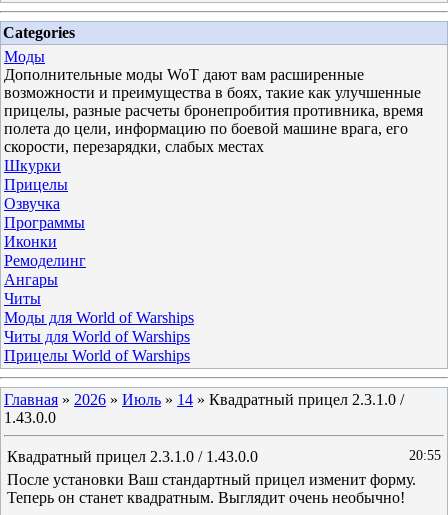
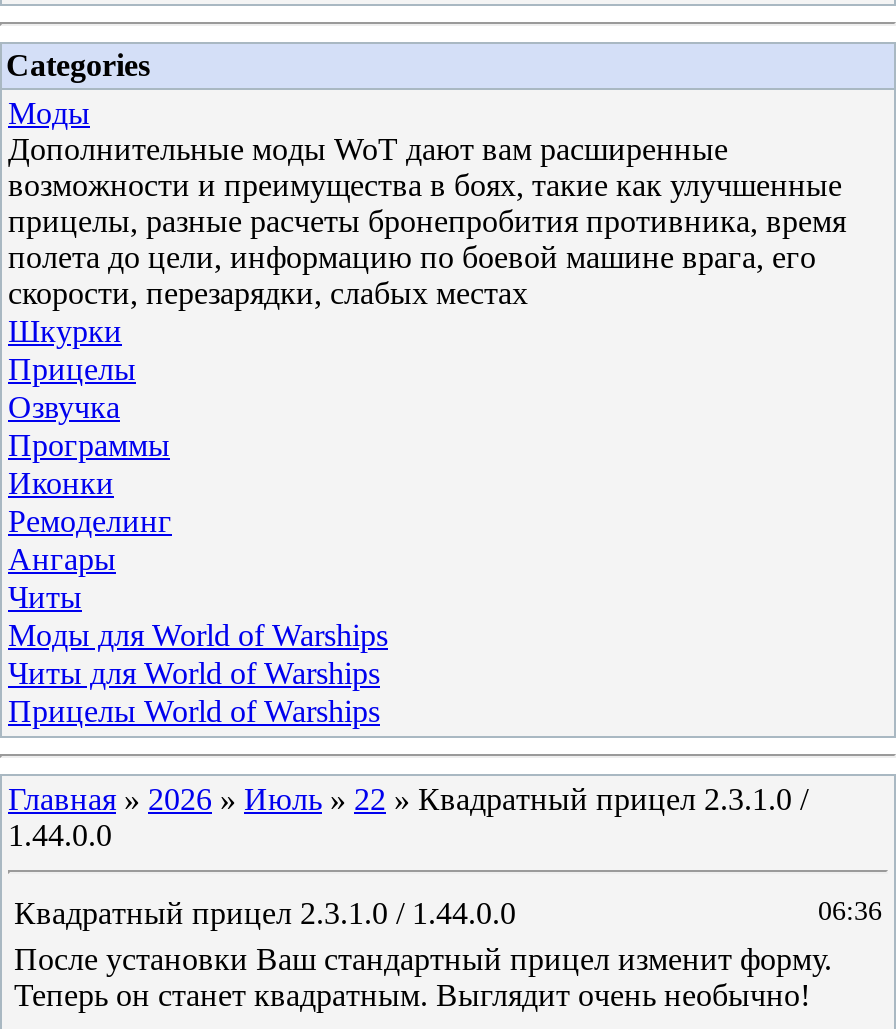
[4,391,404,408] Главная» 2026 » Июль » 14» Квадратный прицел 2.3.1.0 / -> [8,782,808,816] Главная» 2026 » Июль » 22» Квадратный прицел 2.3.1.0 /
[4,409,56,426] 1.43.0.0 -> [8,818,112,852] 1.44.0.0
[7,448,258,465] Квадратный прицел 2.3.1.0 / 1.43.0.0 -> [14,896,516,930] Квадратный прицел 2.3.1.0 / 1.44.0.0
[409,448,441,463] 20:55 -> [818,896,882,926] 06:36

